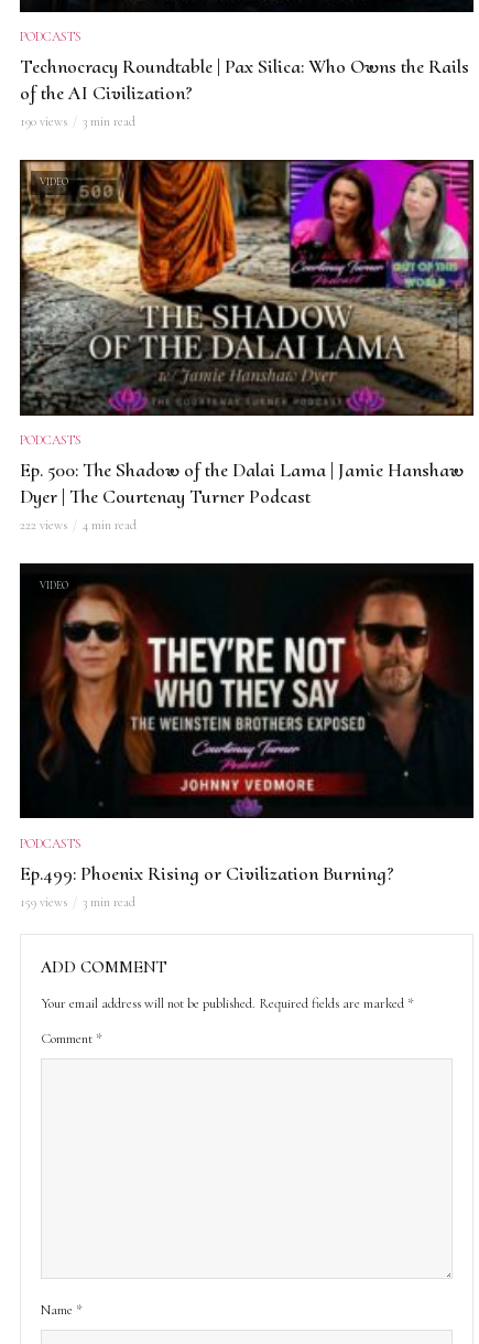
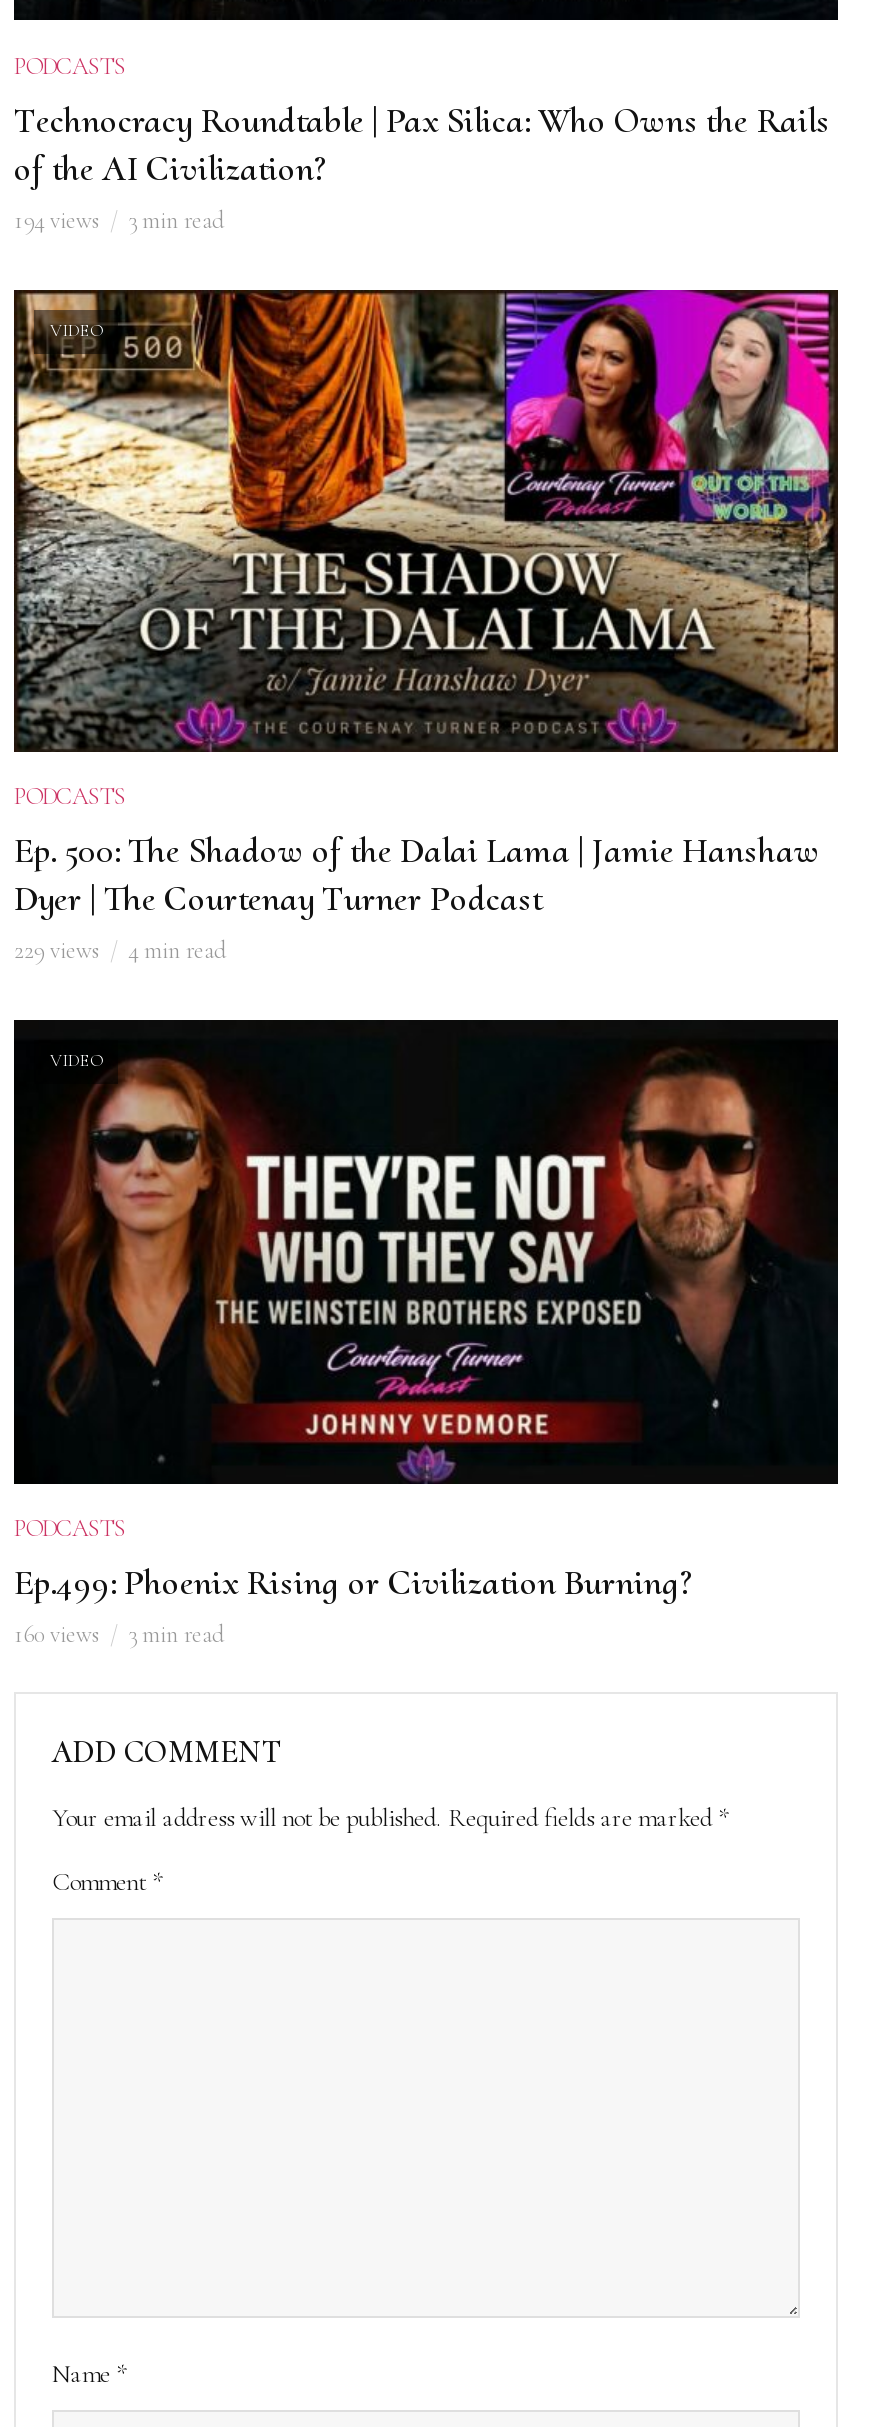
[20,113,135,129] 190 views 3 min read -> [14,206,224,234] 194 views 3 min read
[20,517,137,532] 222 views 4 min read -> [14,937,226,965] 229 views 4 min read
[20,894,135,909] 159 views 3 min read -> [14,1621,224,1649] 160 views 3 min read

